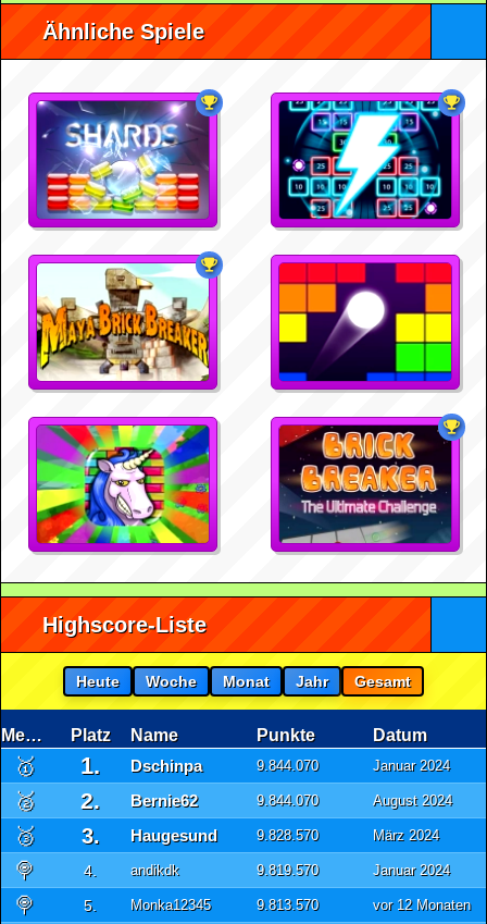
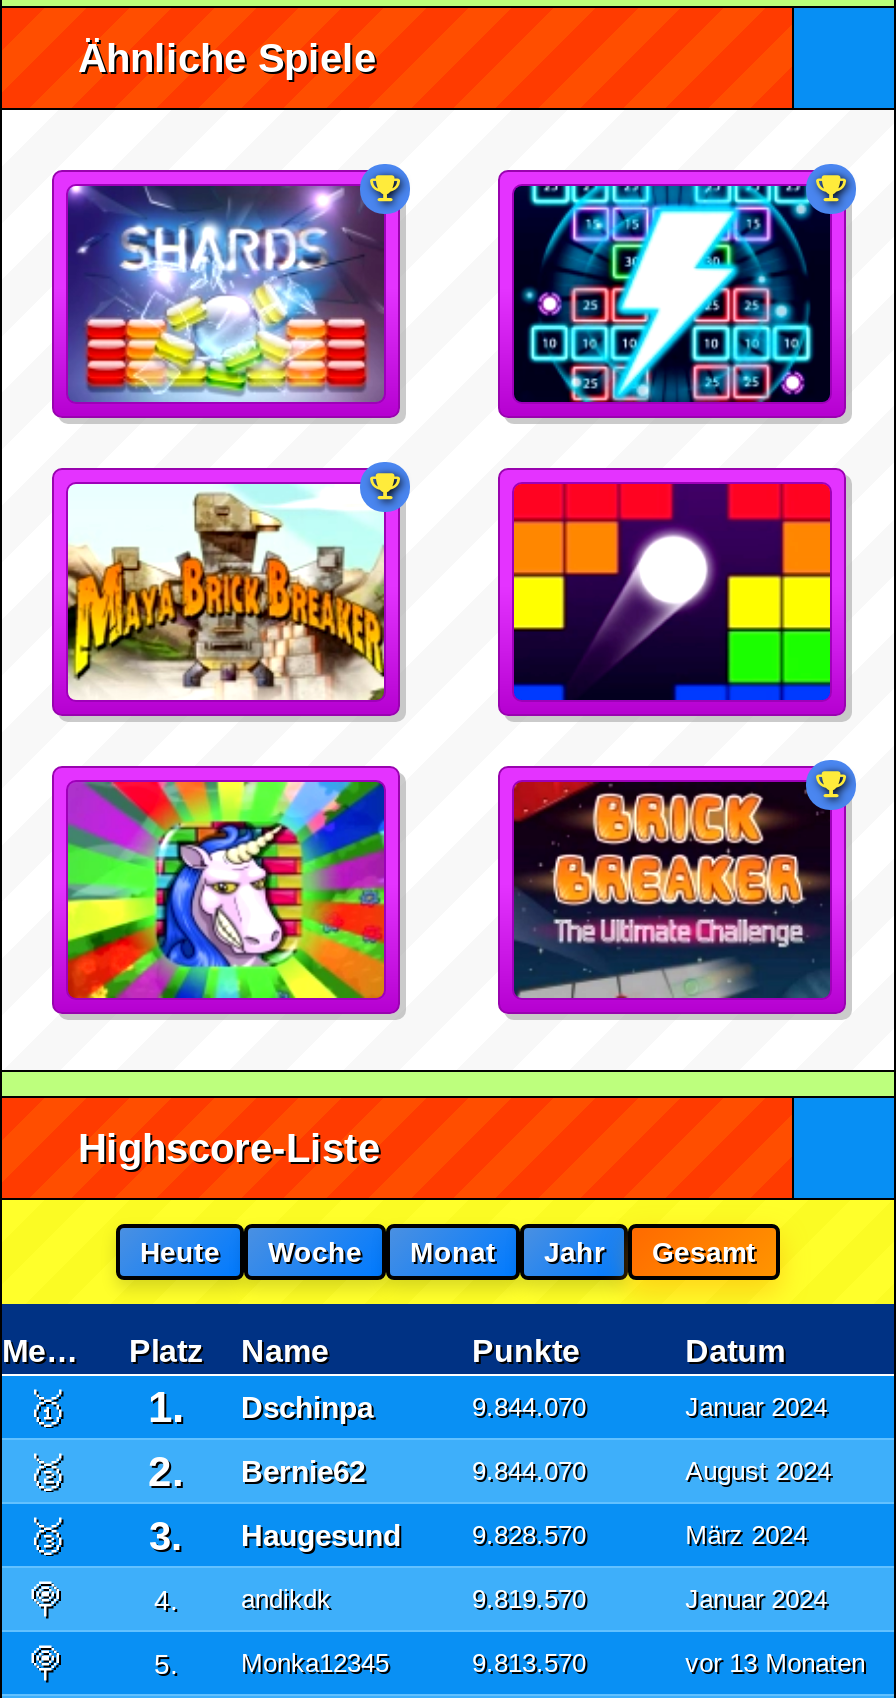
[372,897,470,913] vor 12 Monaten -> [685,1648,865,1678] vor 13 Monaten

